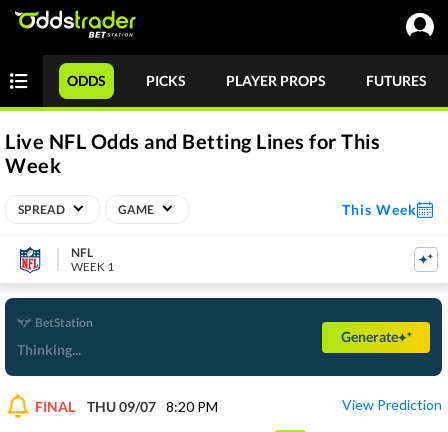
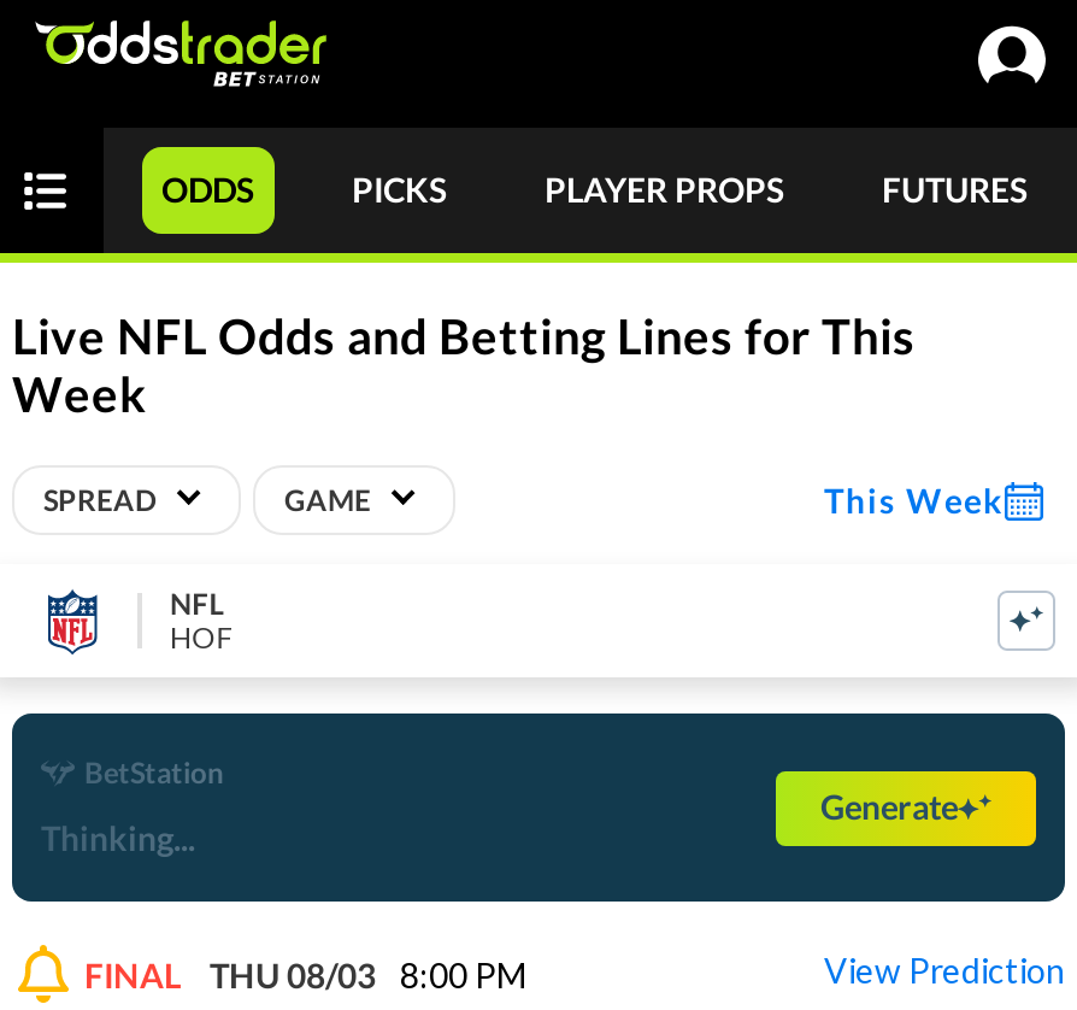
[70,258,114,273] WEEK 1 -> [170,618,233,654] HOF
[35,398,218,415] FINAL THU 09/07 8:20 PM -> [84,955,525,996] FINAL THU 08/03 8:00 PM

